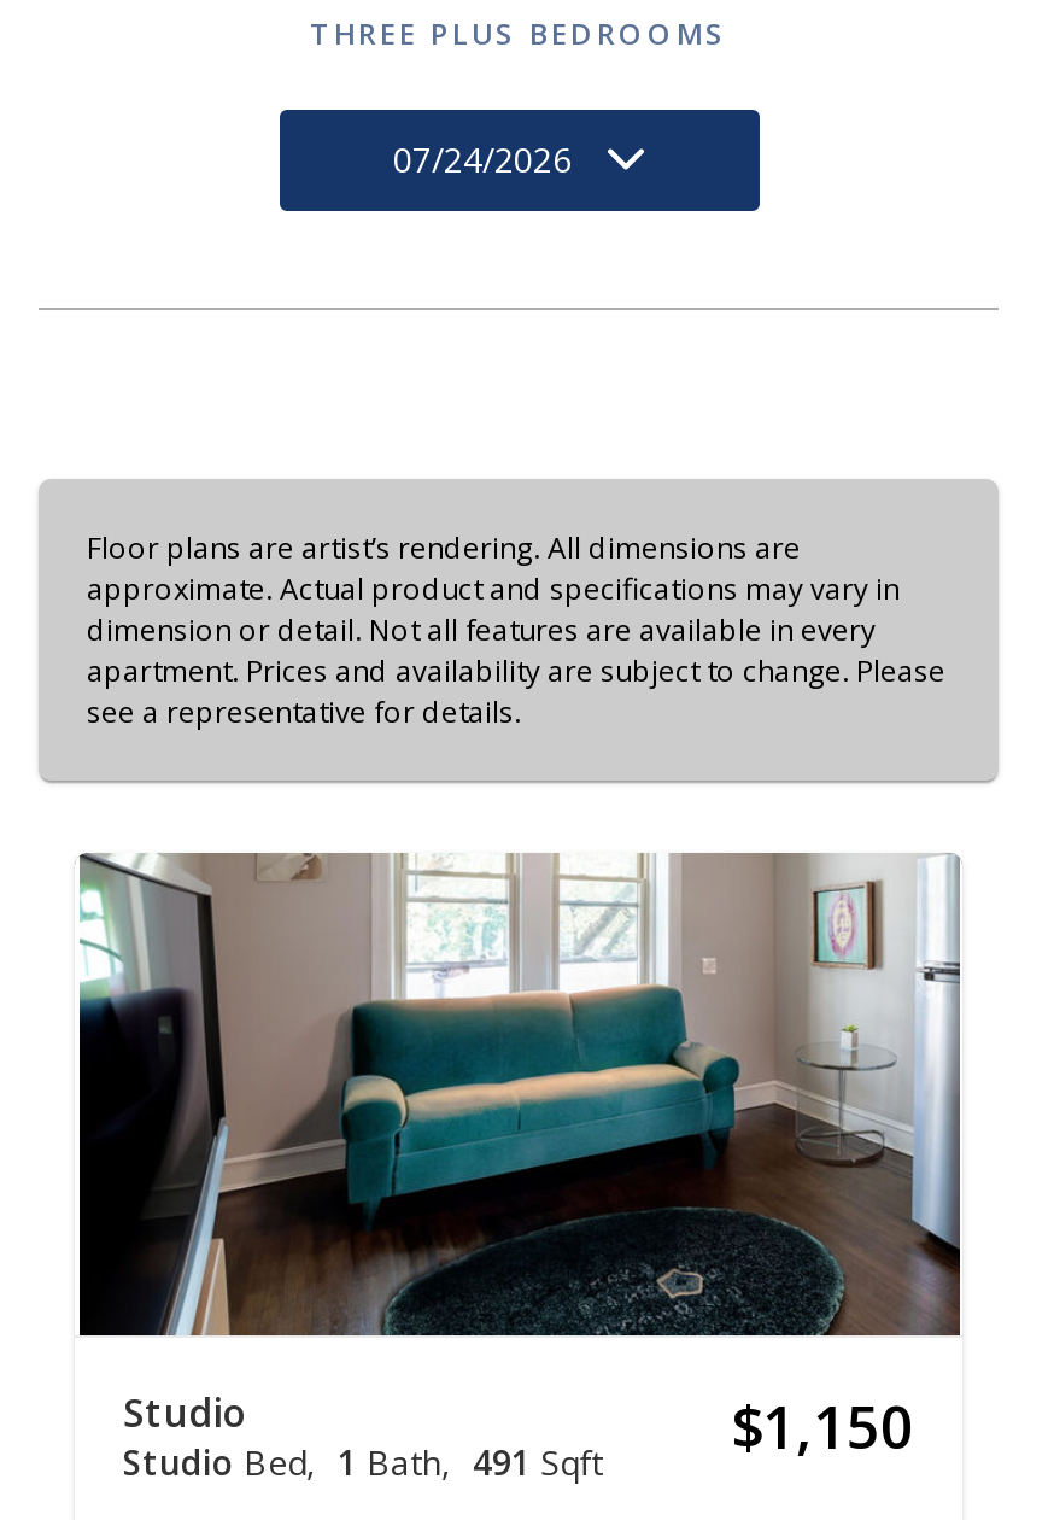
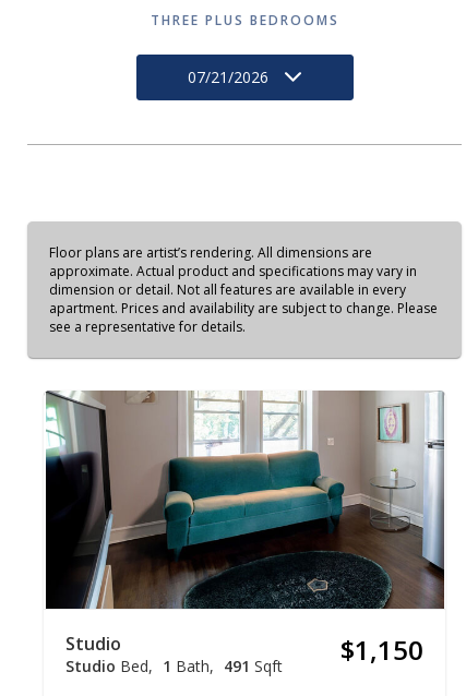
[393,136,572,182] 07/24/2026 -> [188,67,268,87] 07/21/2026

